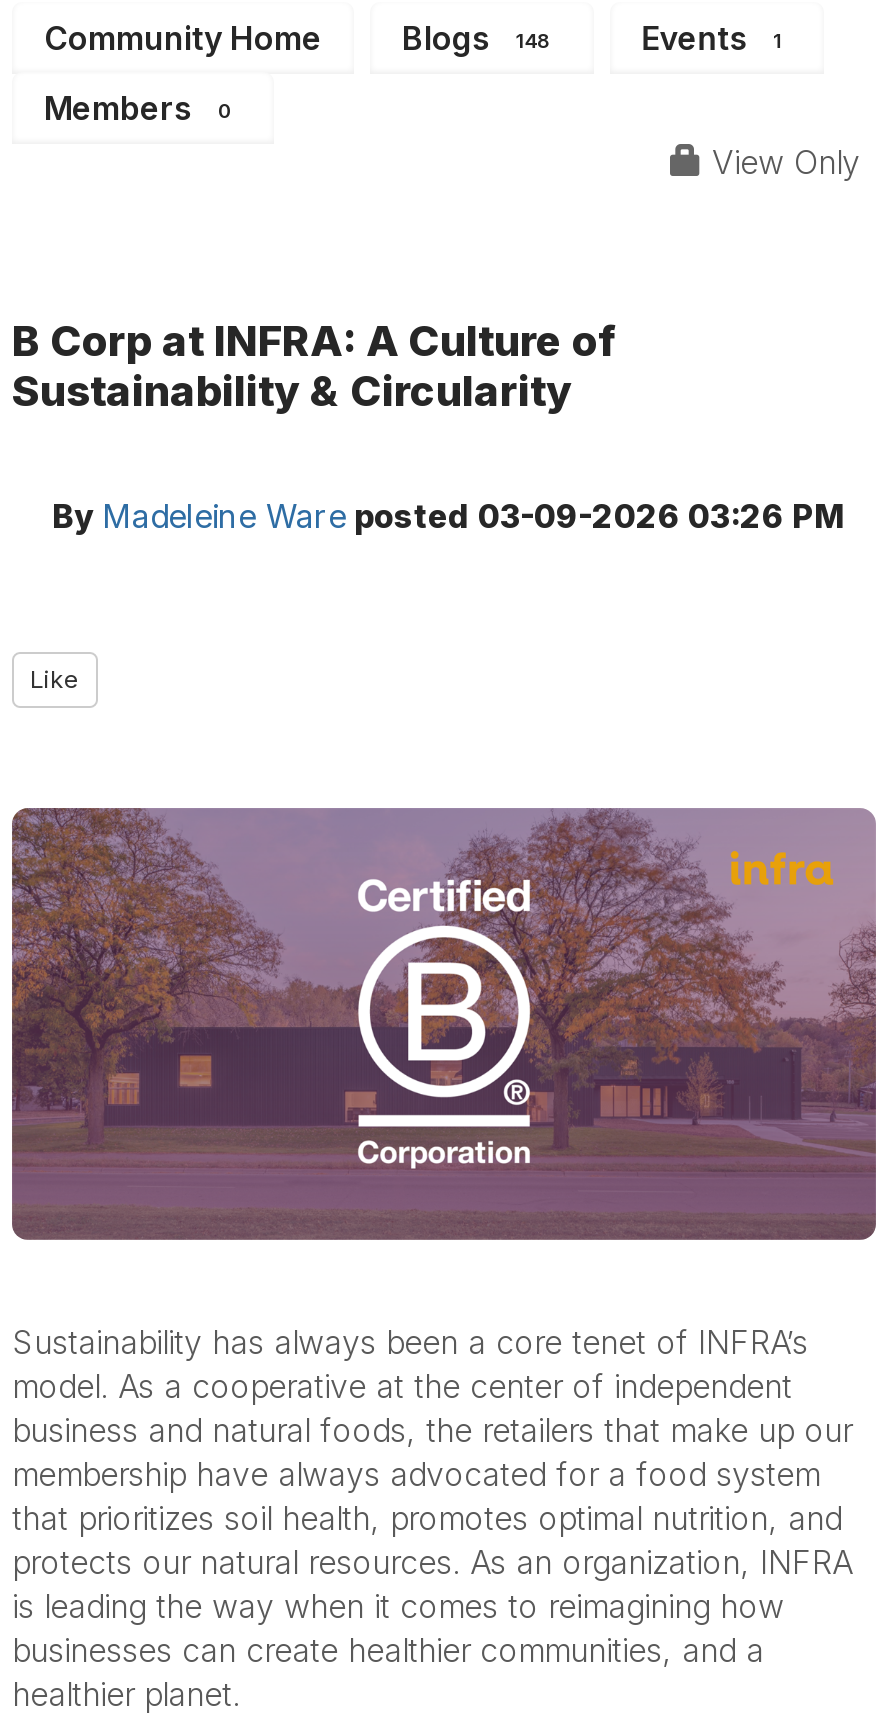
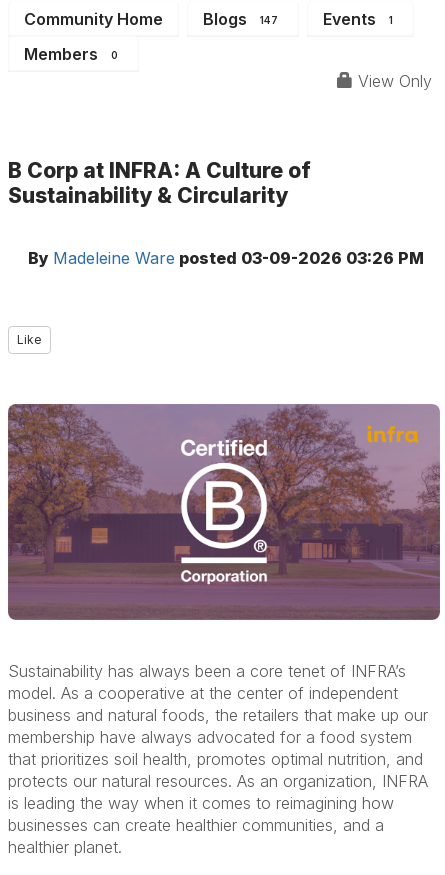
[44,17,552,57] Community Home Blogs 148 -> [24,8,278,28] Community Home Blogs 147

